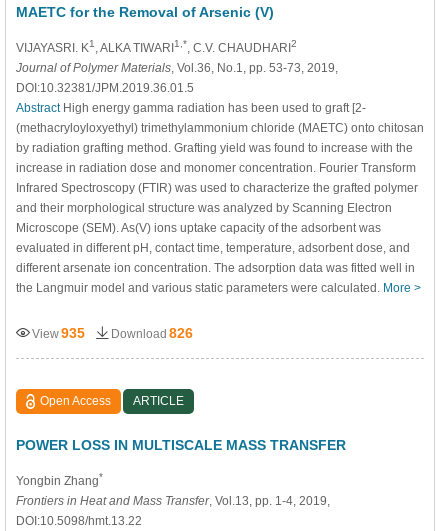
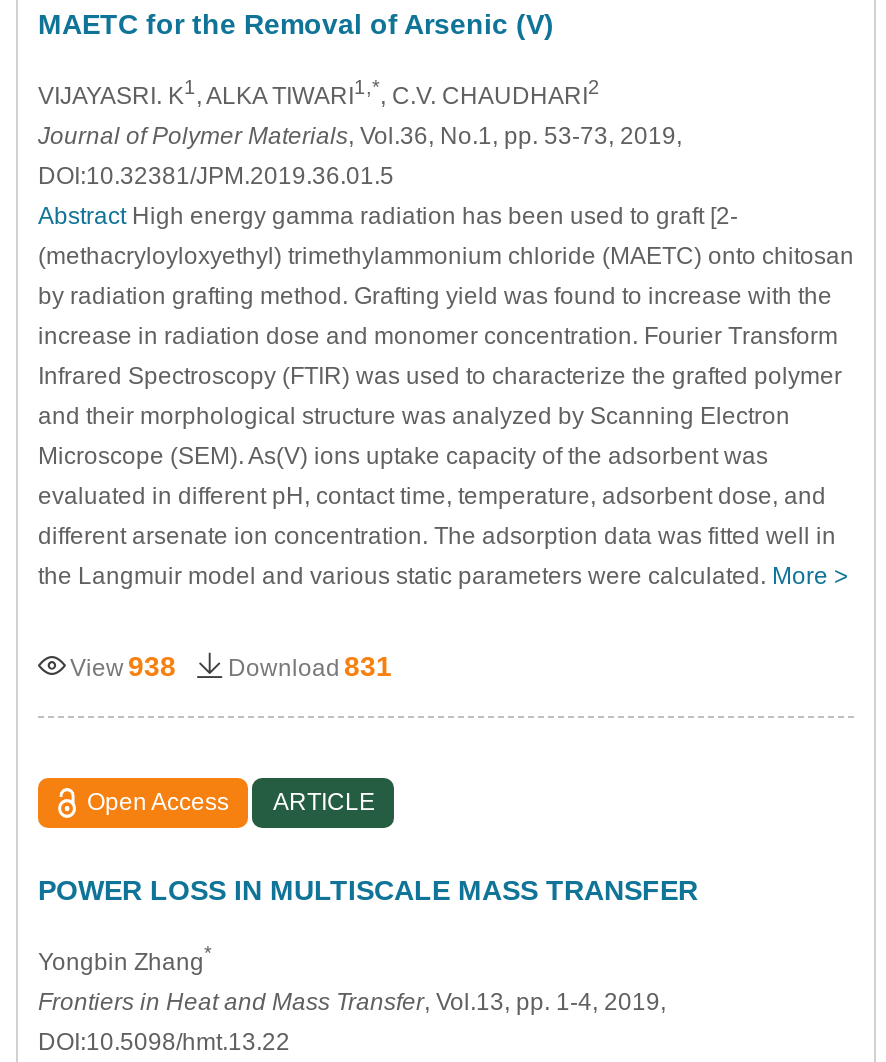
[32,325,85,341] View 935 -> [70,649,176,681] View 938
[111,325,193,341] Download 826 -> [228,649,392,681] Download 831

